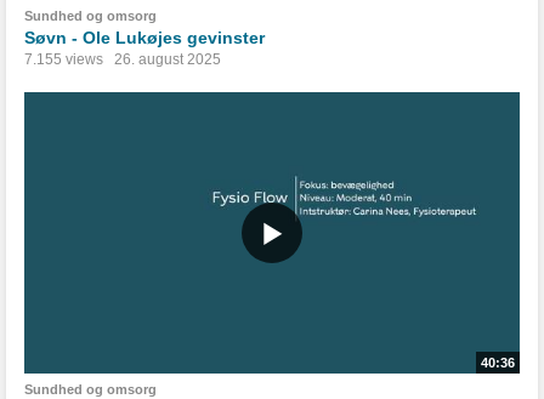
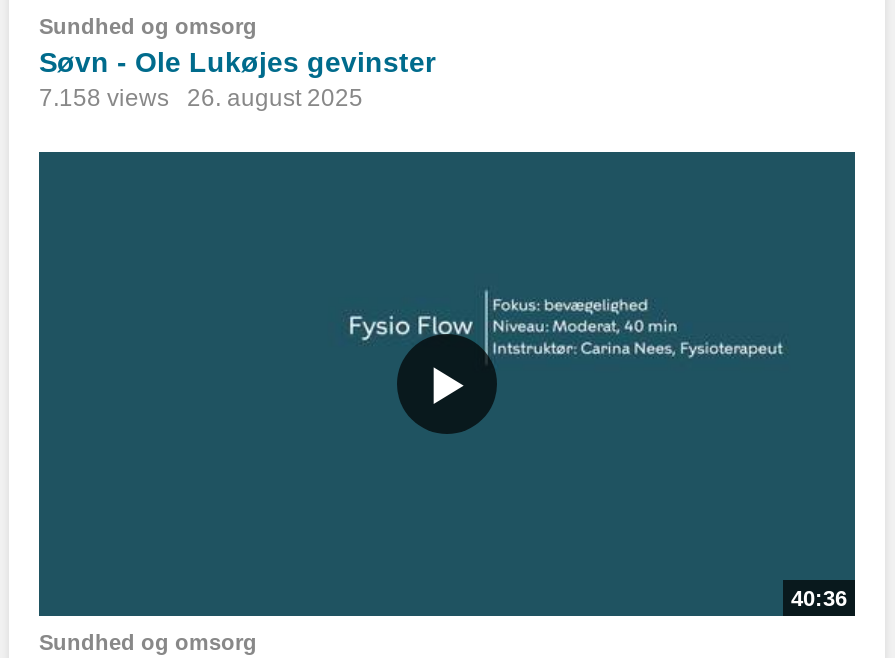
[24,51,221,68] 7.155 views 26. august 2025 -> [39,85,363,113] 7.158 views 26. august 2025

